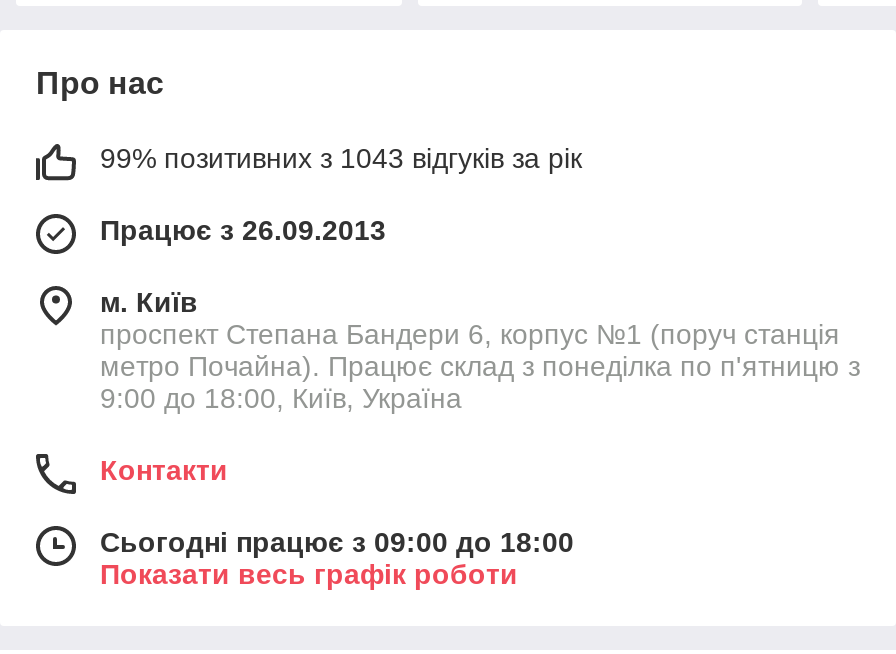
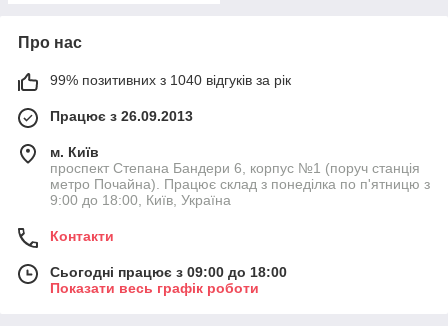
[100,142,582,174] 99% позитивних з 1043 відгуків за рік -> [50,72,291,88] 99% позитивних з 1040 відгуків за рік

